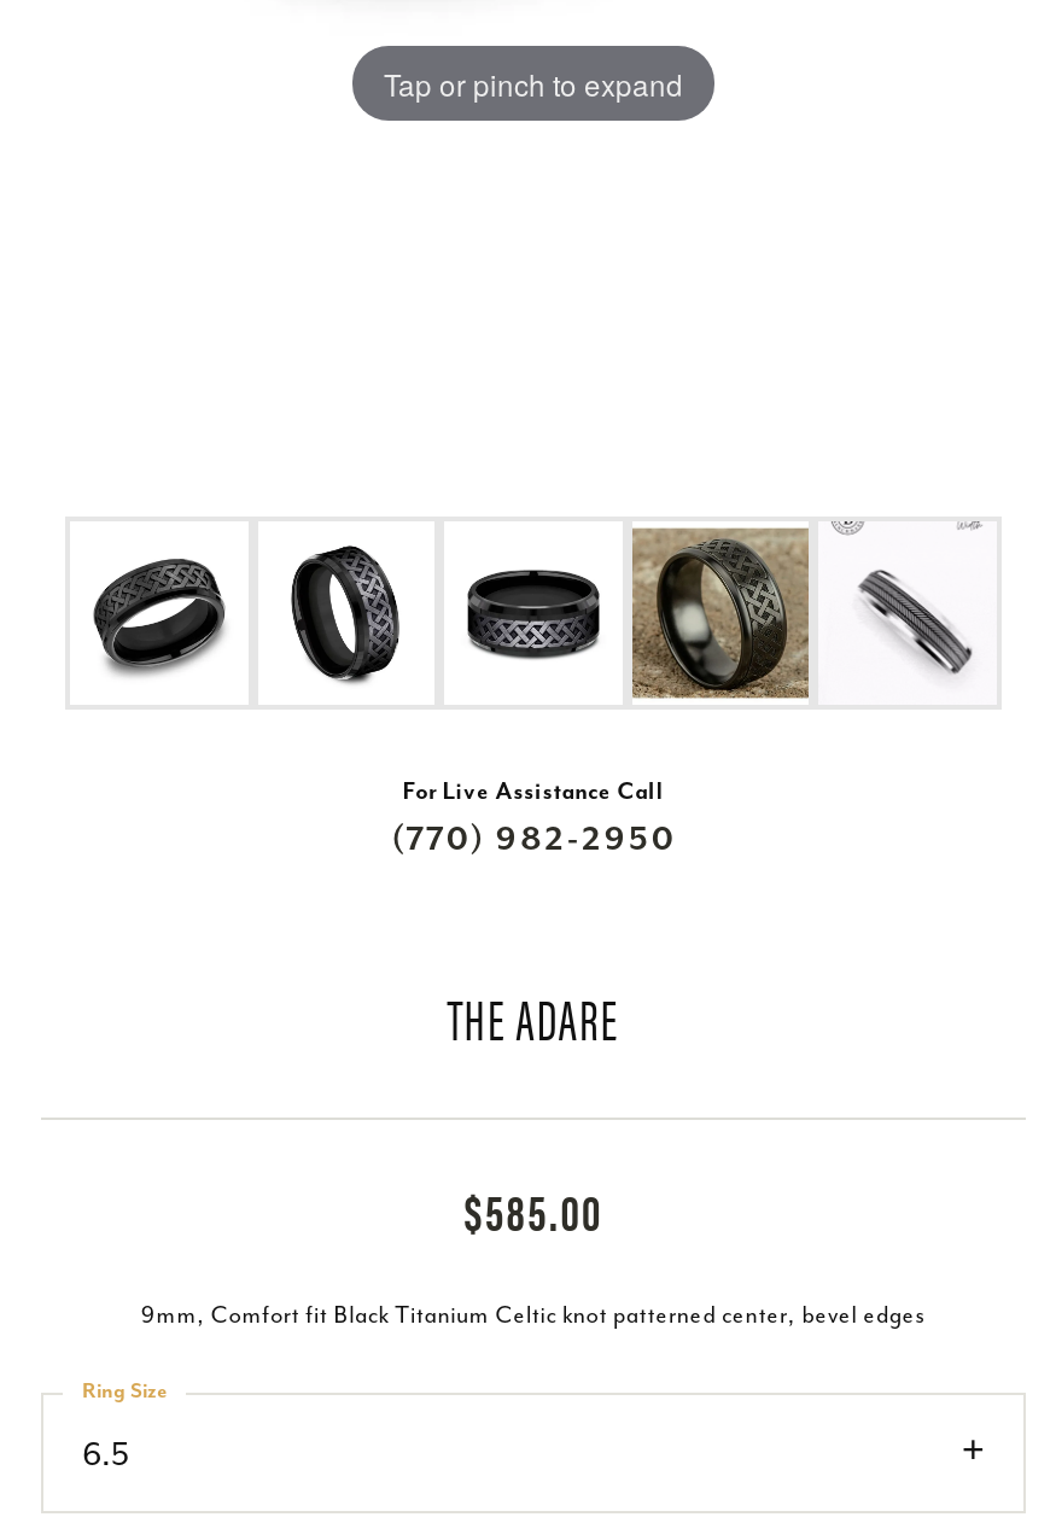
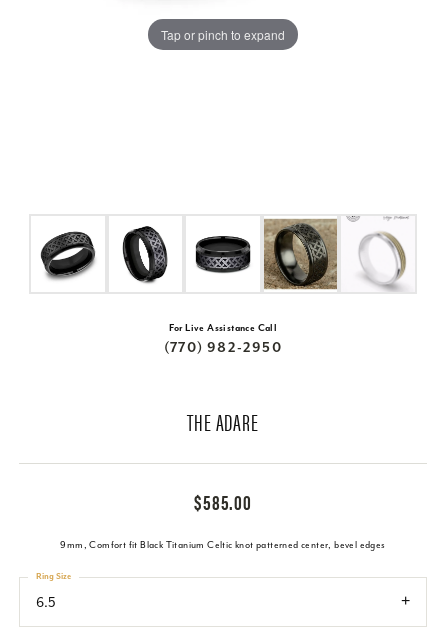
[859,560,975,702] [image] -> [359,231,407,291] [image]

